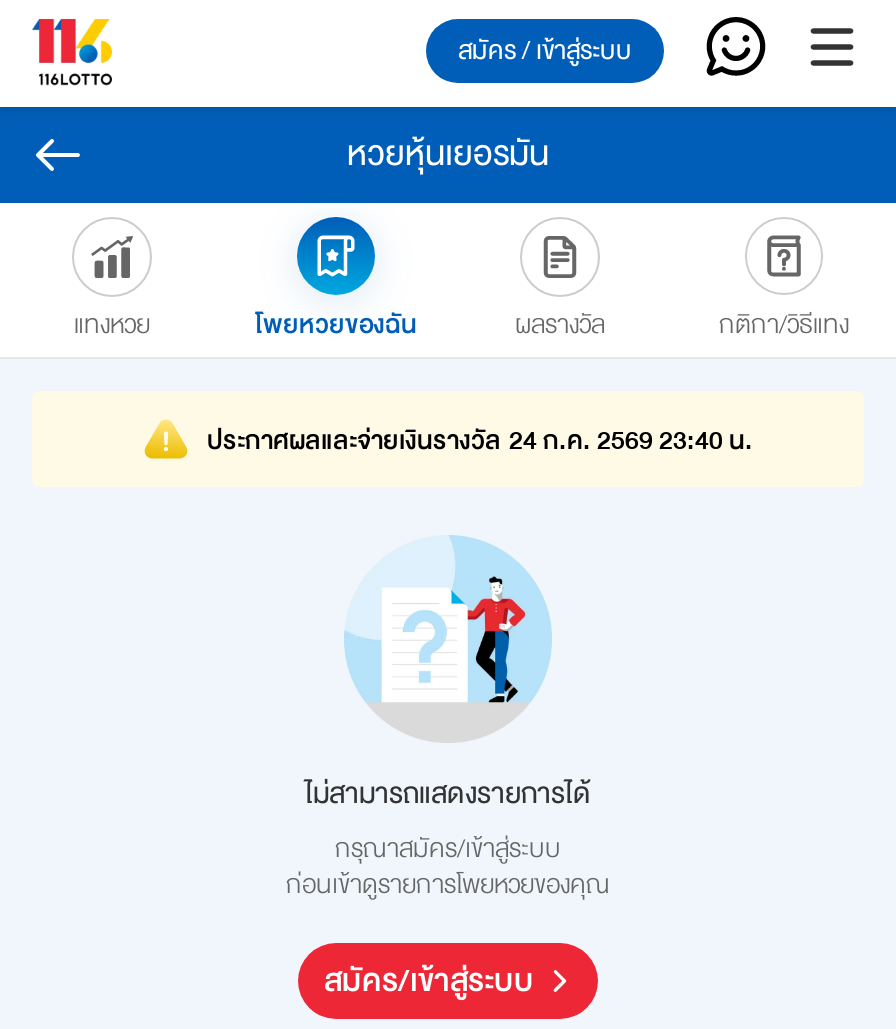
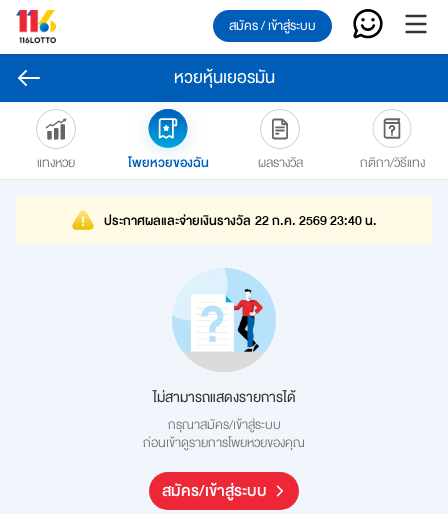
[207,418,753,462] ประกาศผลและจ่ายเงินรางวัล 24 ก.ค. 2569 23:40 น. -> [103,209,376,231] ประกาศผลและจ่ายเงินรางวัล 22 ก.ค. 2569 23:40 น.

